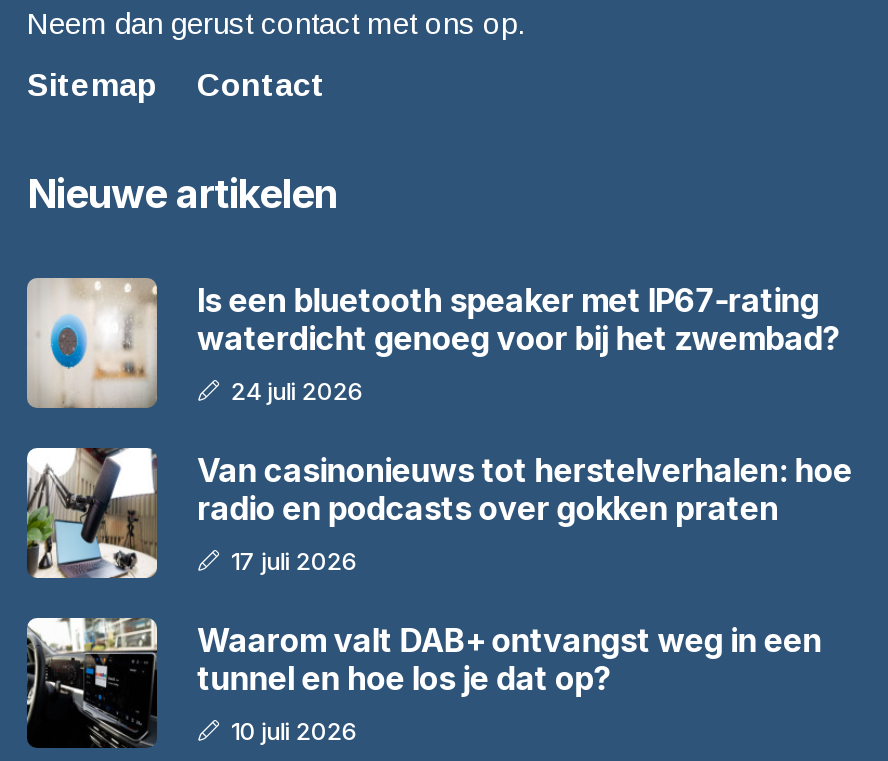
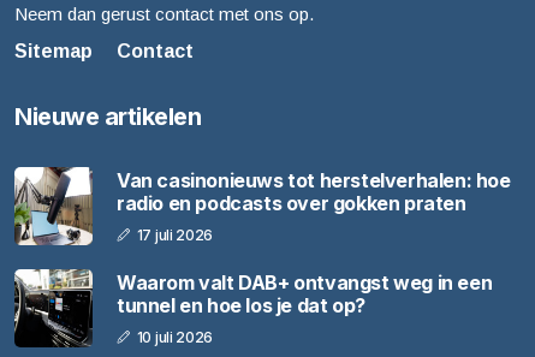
[25,278,840,408] [image] | Is een bluetooth speaker met IP67-rating | waterdicht genoeg voor bij het zwembad? | 24 juli 2026 -> none

